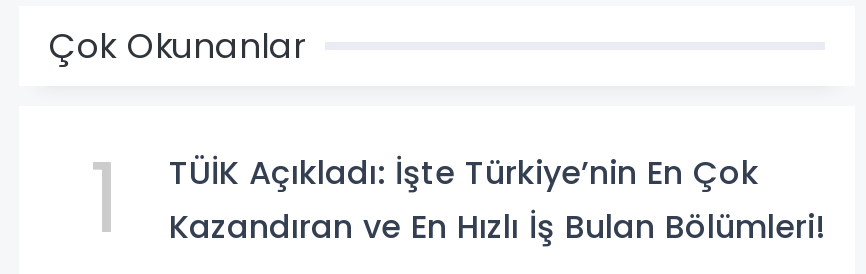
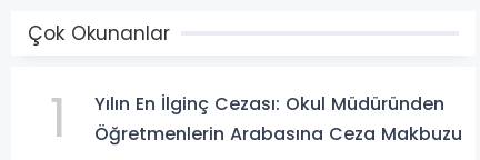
[169,149,825,249] TÜİK Açıkladı: İşte Türkiye’nin En Çok | Kazandıran ve En Hızlı İş Bulan Bölümleri! -> [94,91,462,146] Yılın En İlginç Cezası: Okul Müdüründen | Öğretmenlerin Arabasına Ceza Makbuzu

